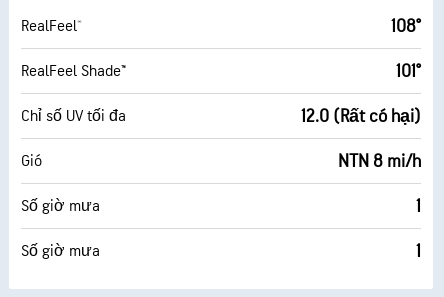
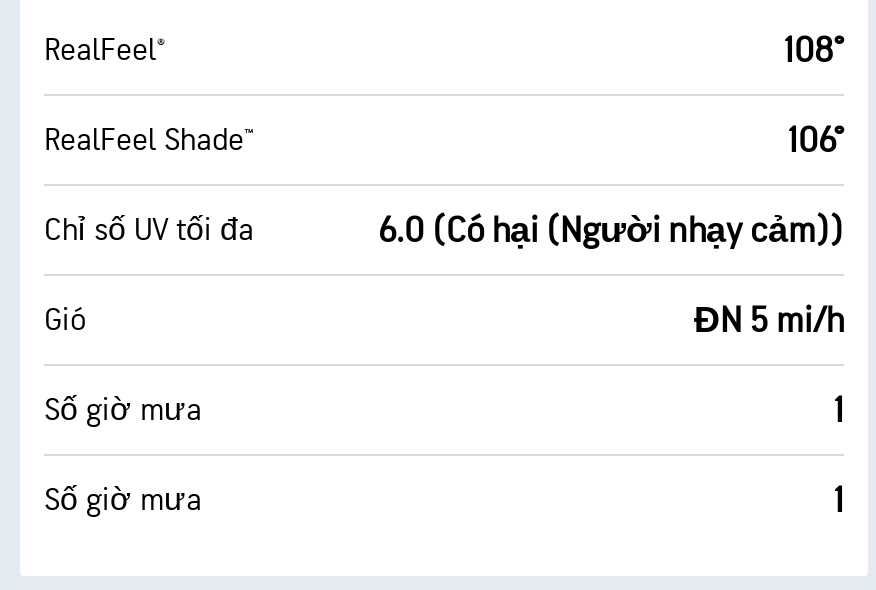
[396,61,421,82] 101° -> [788,120,844,162] 106°
[301,106,421,127] 12.0 (Rất có hại) -> [378,210,844,252] 6.0 (Có hại (Người nhạy cảm))
[338,151,421,172] NTN 8 mi/h -> [694,300,844,342] ĐN 5 mi/h

